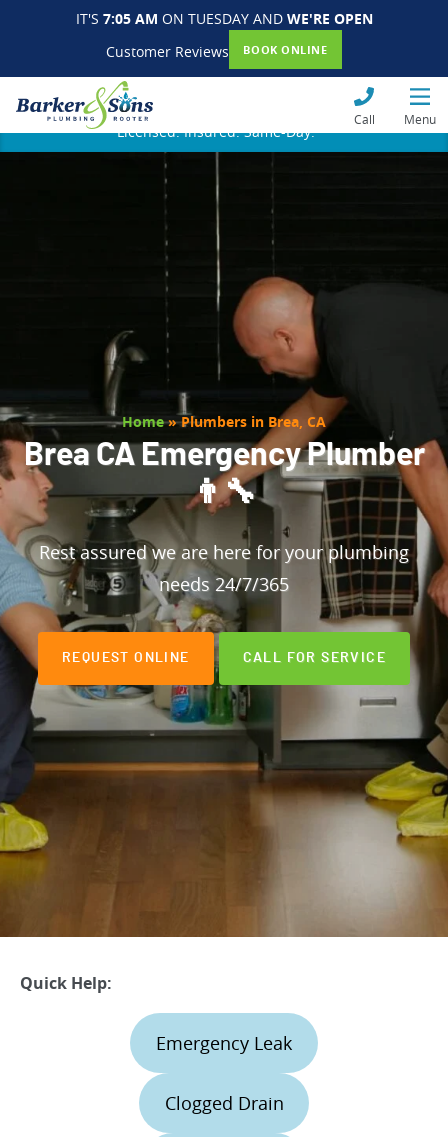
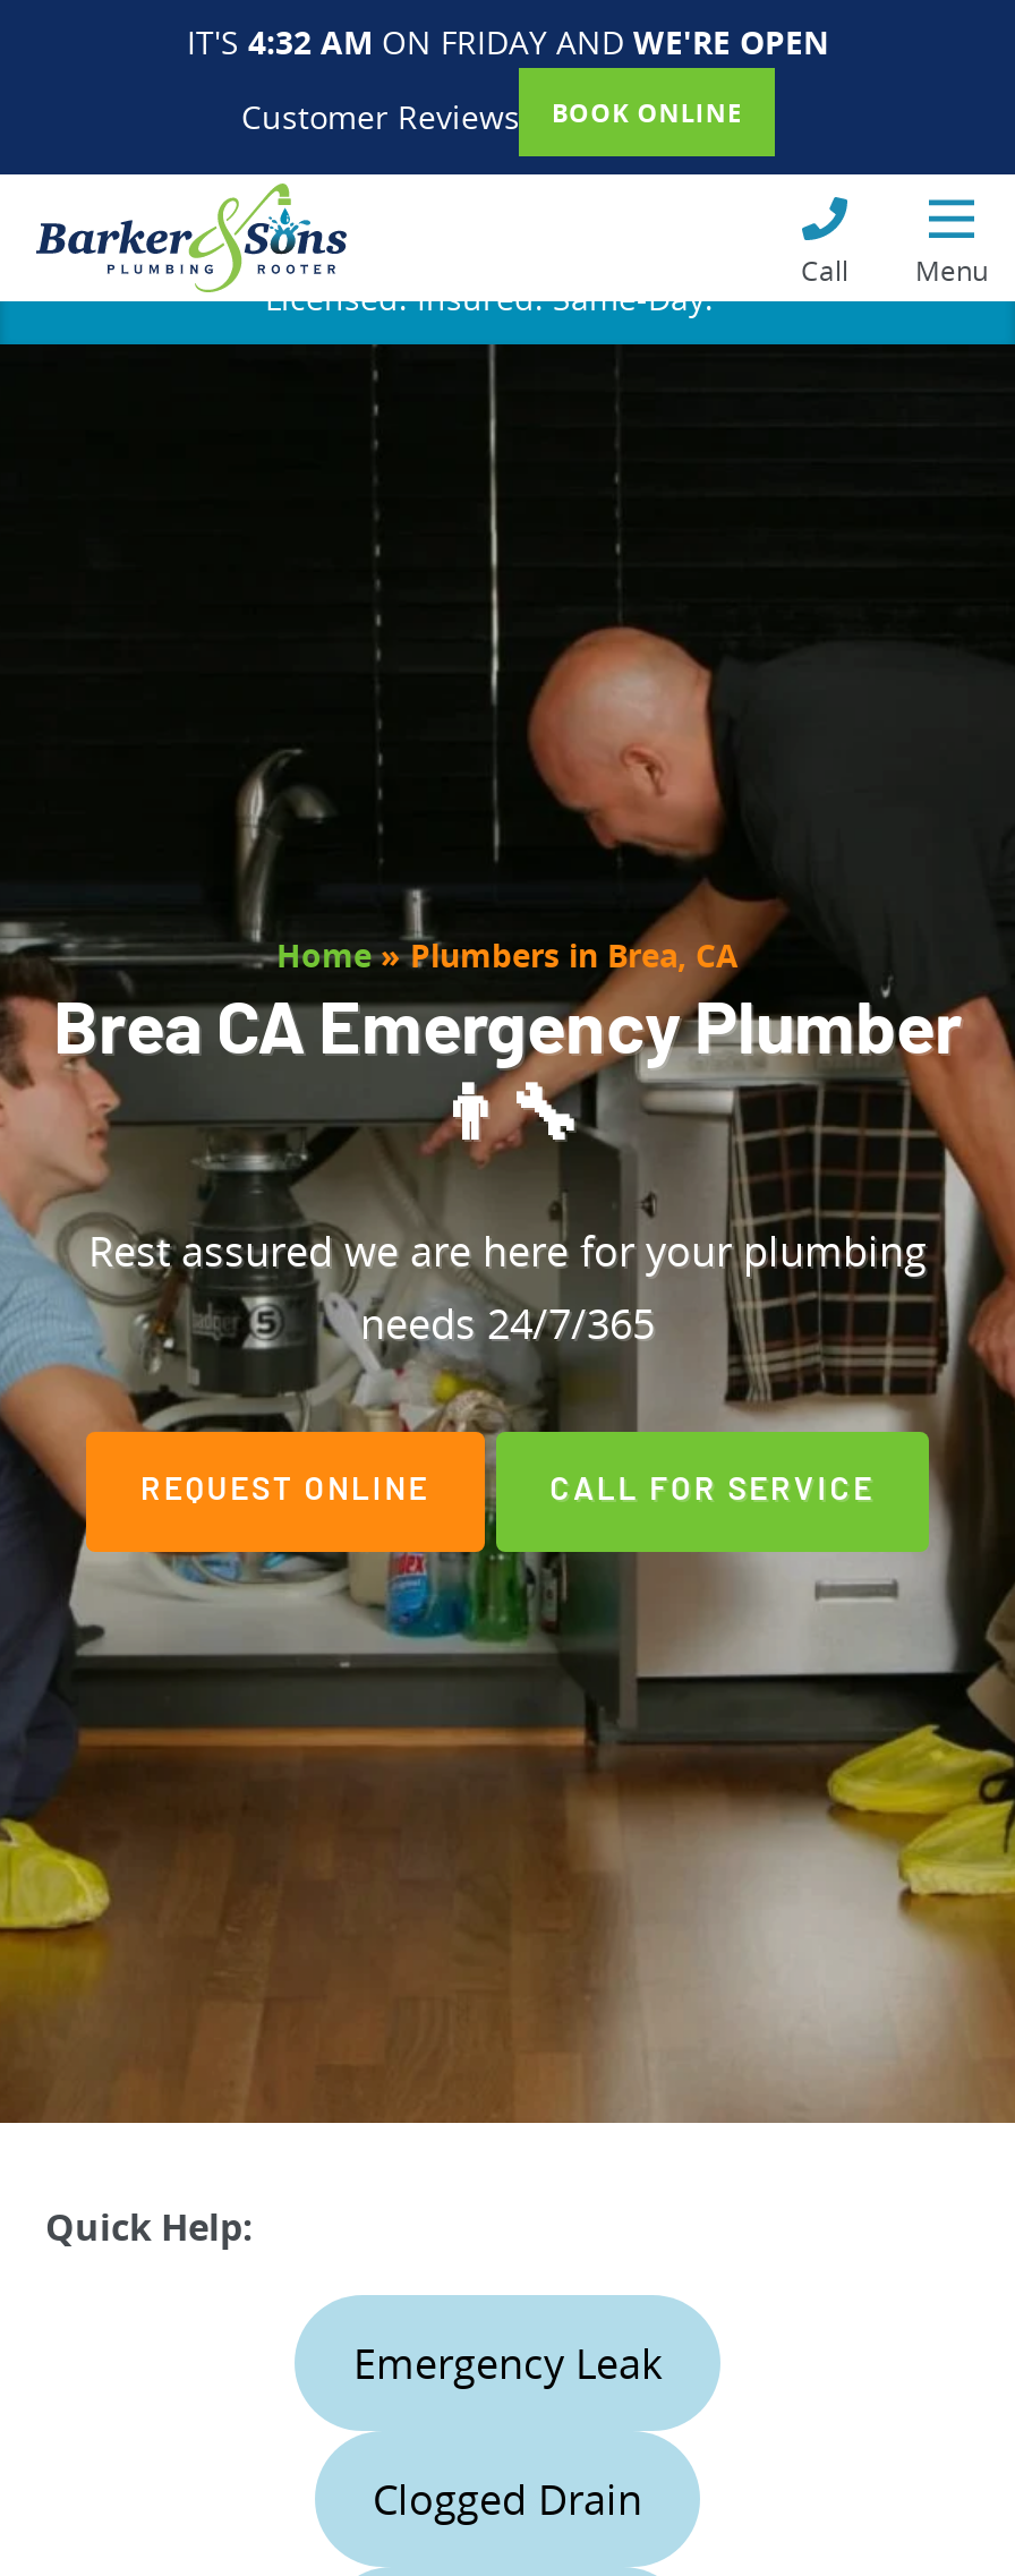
[75,9,372,28] IT'S 7:05 AM ON TUESDAY AND WE'RE OPEN -> [187,20,828,63] IT'S 4:32 AM ON FRIDAY AND WE'RE OPEN

